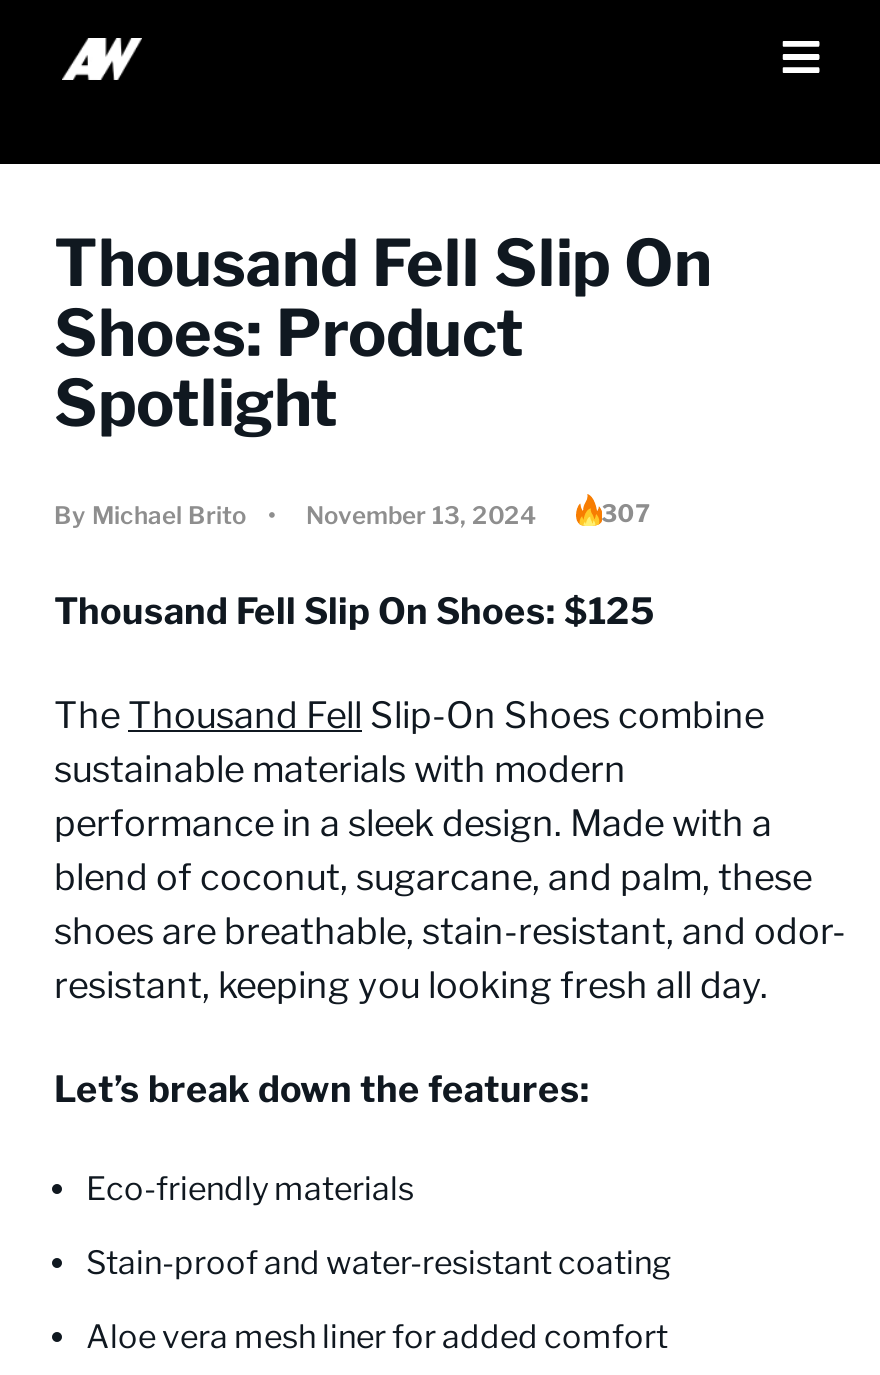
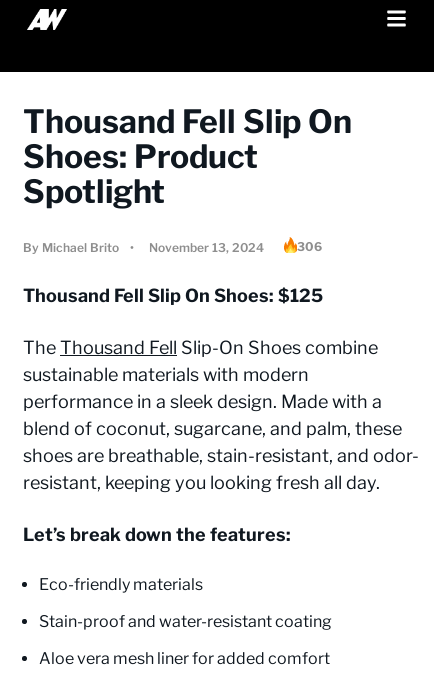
[601,499,649,529] 307 -> [297,239,322,254] 306

